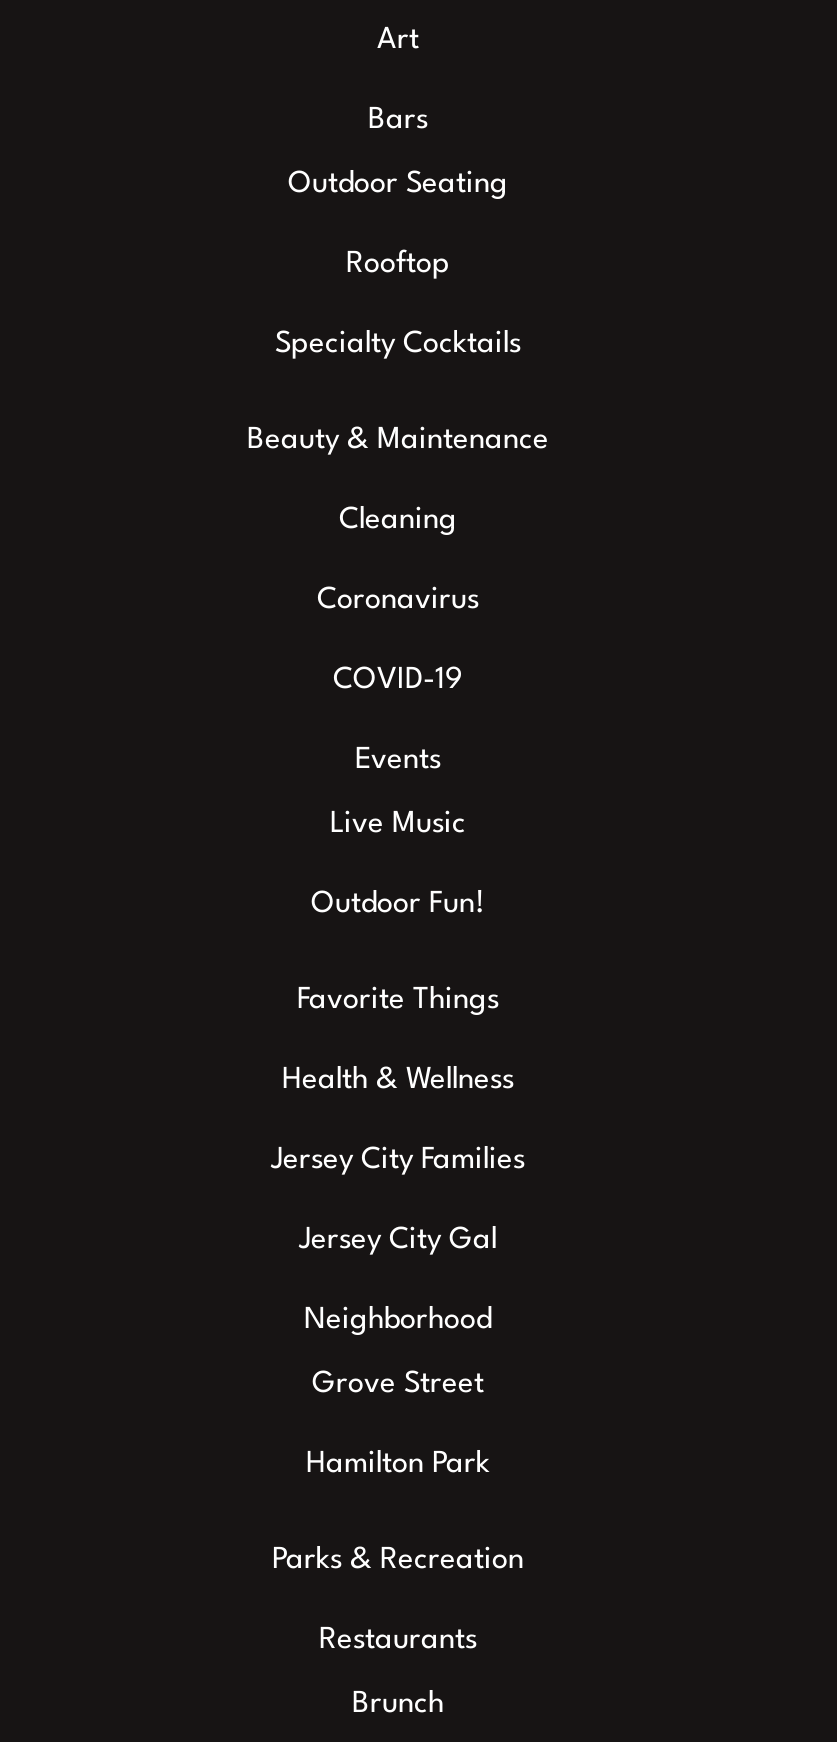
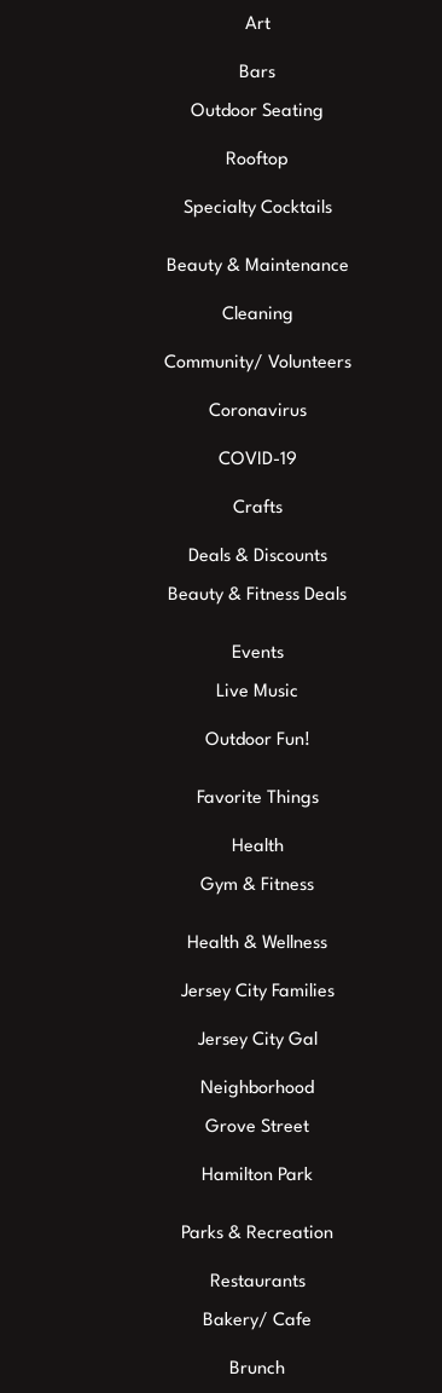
none -> [164,354,351,372] Community/ Volunteers
none -> [168,499,347,605] Crafts | Deals & Discounts | Beauty & Fitness Deals
none -> [200,838,314,895] Health | Gym & Fitness
none -> [203,1312,312,1330] Bakery/ Cafe

